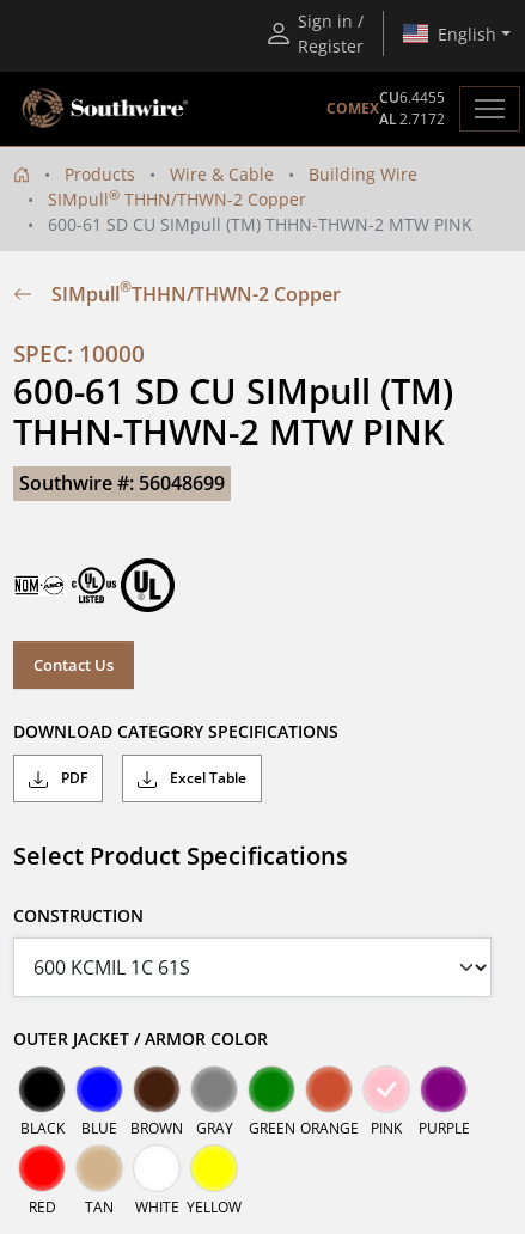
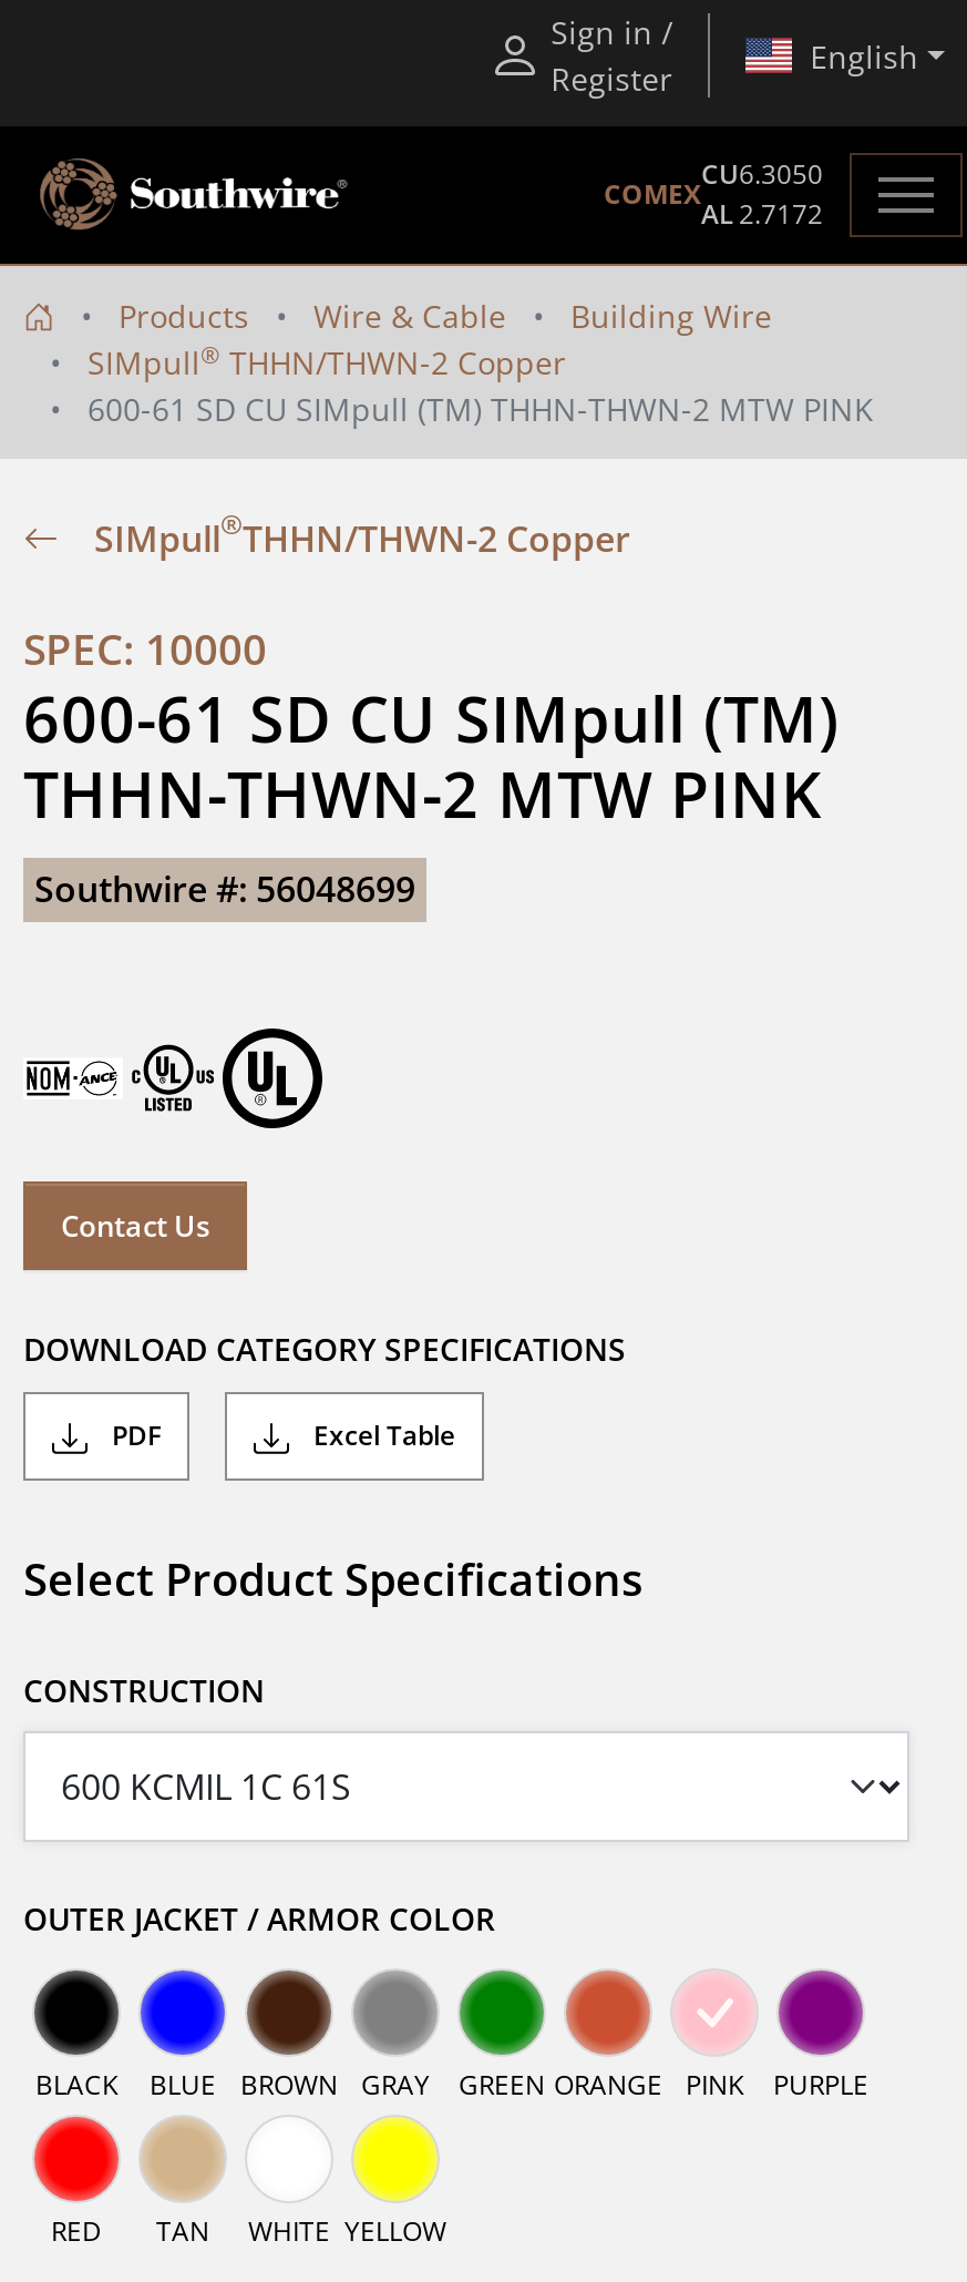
[379,87,445,108] CU6.4455 -> [701,155,823,193] CU6.3050

